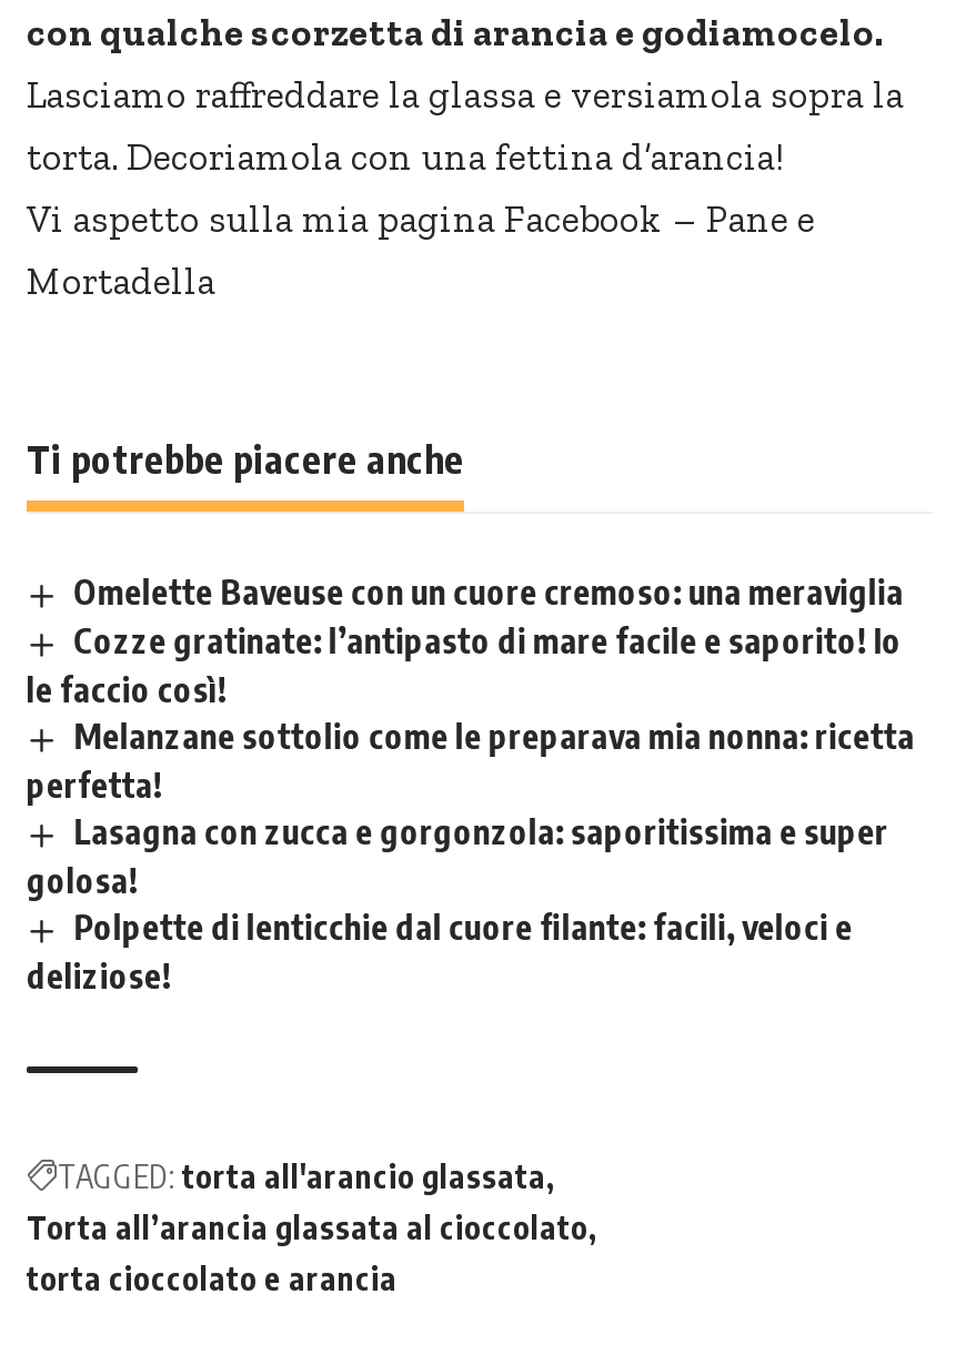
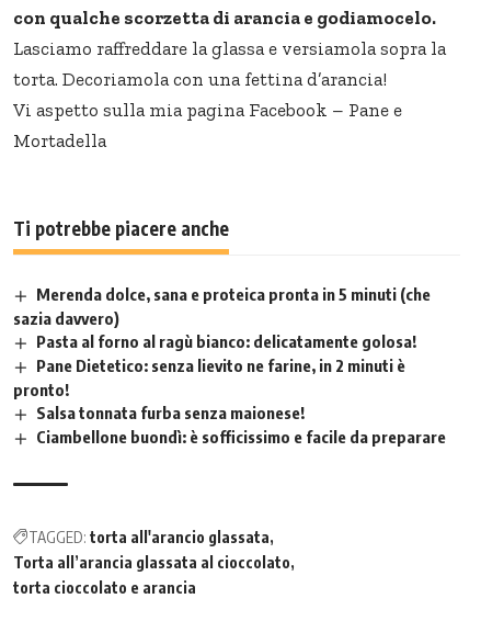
[27,572,915,994] Omelette Baveuse con un cuore cremoso: una meraviglia | Cozze gratinate: l’antipasto di mare facile e saporito! Io | le faccio così! | Melanzane sottolio come le preparava mia nonna: ricetta | perfetta! | Lasagna con zucca e gorgonzola: saporitissima e super | golosa! | Polpette di lenticchie dal cuore filante: facili, veloci e | deliziose! -> [13,284,446,446] Merenda dolce, sana e proteica pronta in 5 minuti (che | sazia davvero) | Pasta al forno al ragù bianco: delicatamente golosa! | Pane Dietetico: senza lievito ne farine, in 2 minuti è | pronto! | Salsa tonnata furba senza maionese! | Ciambellone buondì: è sofficissimo e facile da preparare

